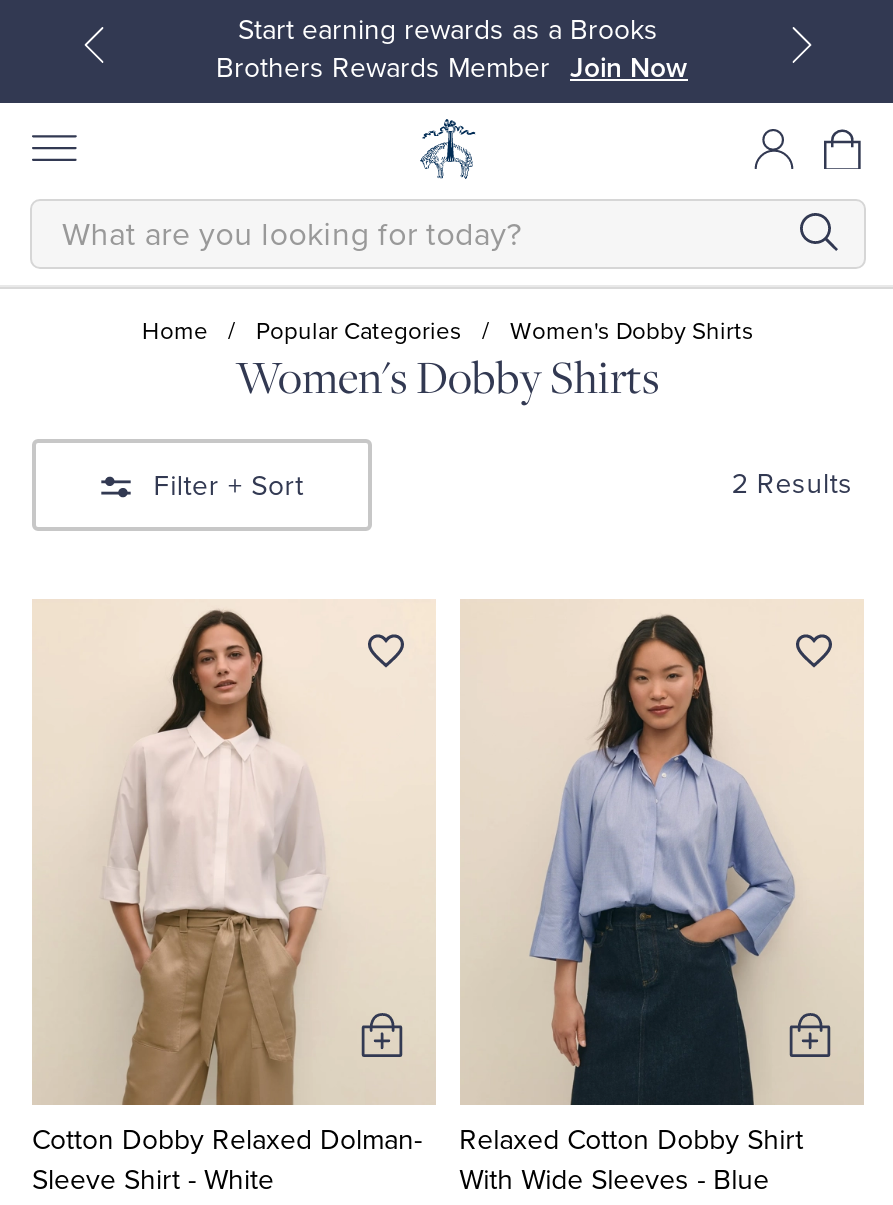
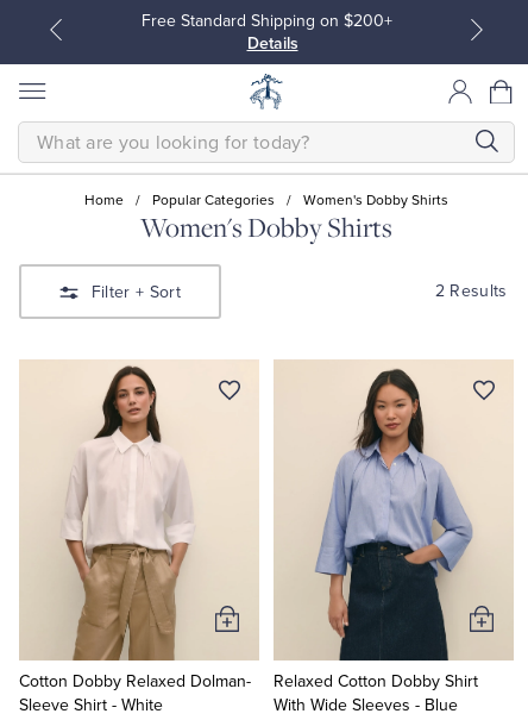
[208,13,688,85] Start earning rewards as a Brooks | Brothers Rewards Member Join Now -> [141,11,392,54] Free Standard Shipping on $200+ | Details

